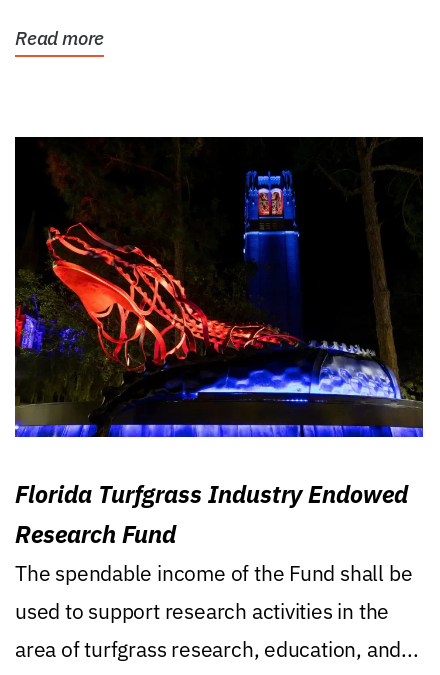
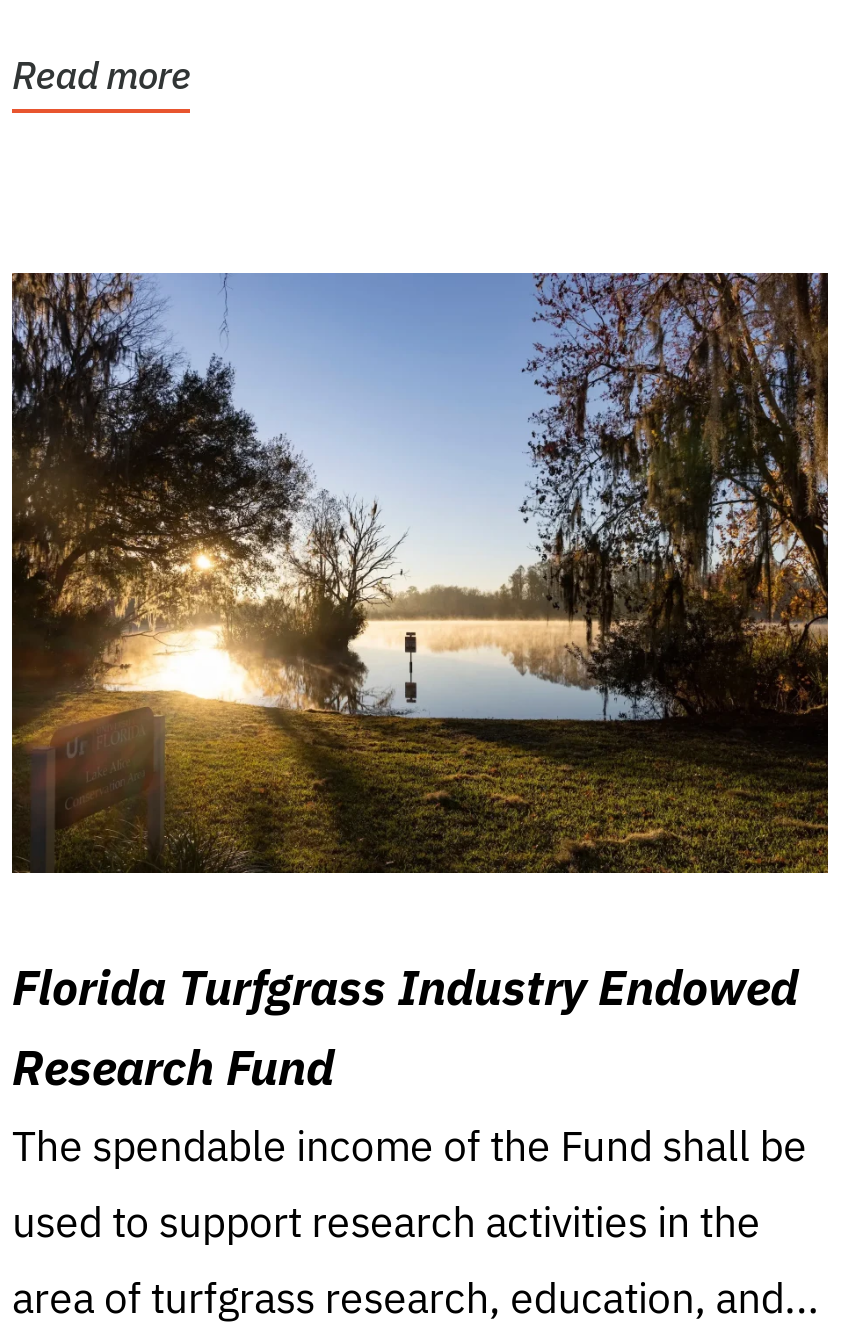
[14,136,424,438] [image] -> [10,271,830,875] [image]

